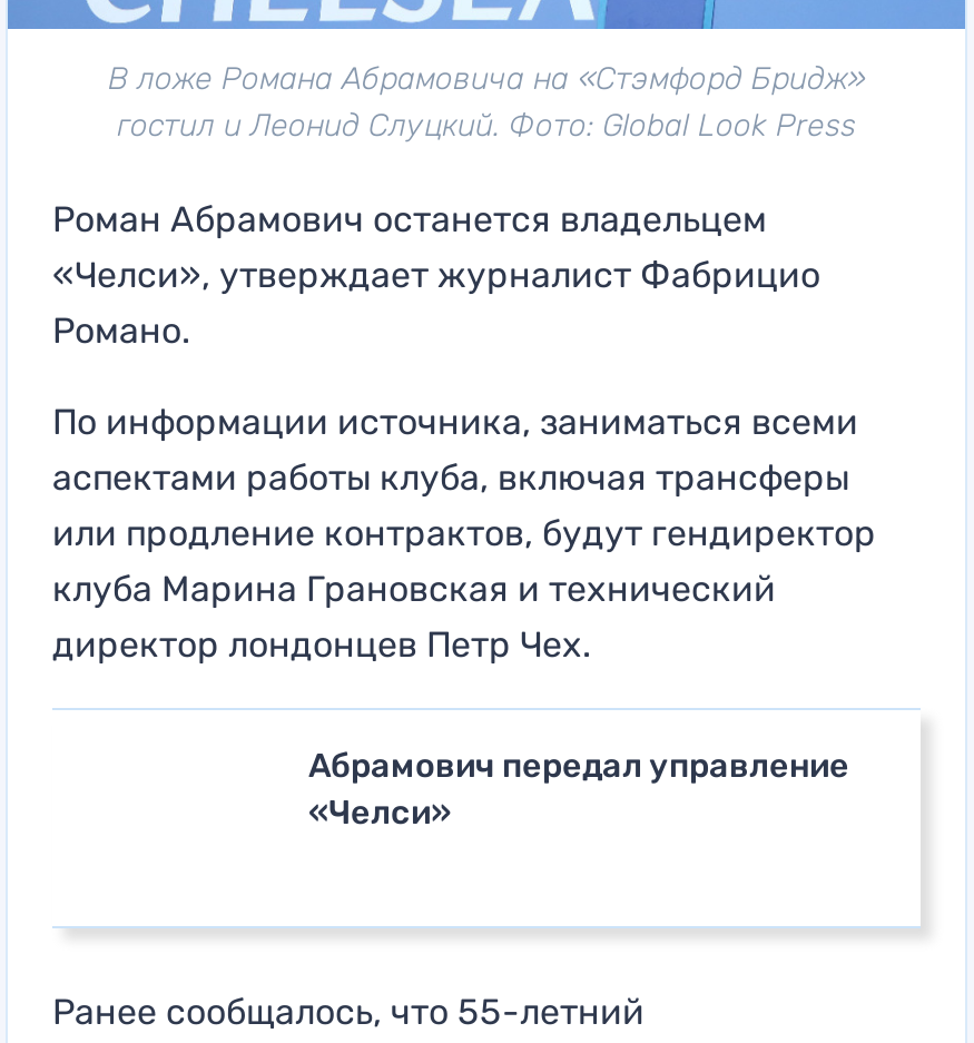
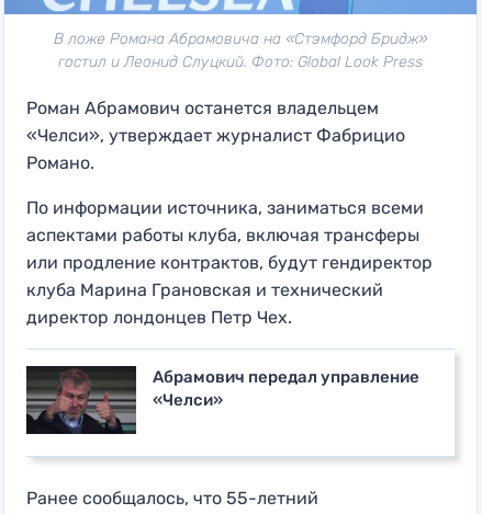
none -> [25,365,137,435] [image]

